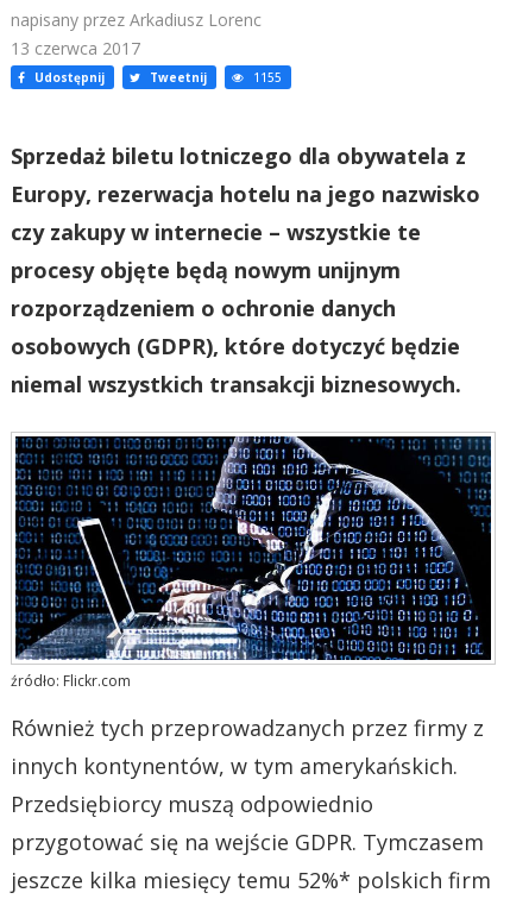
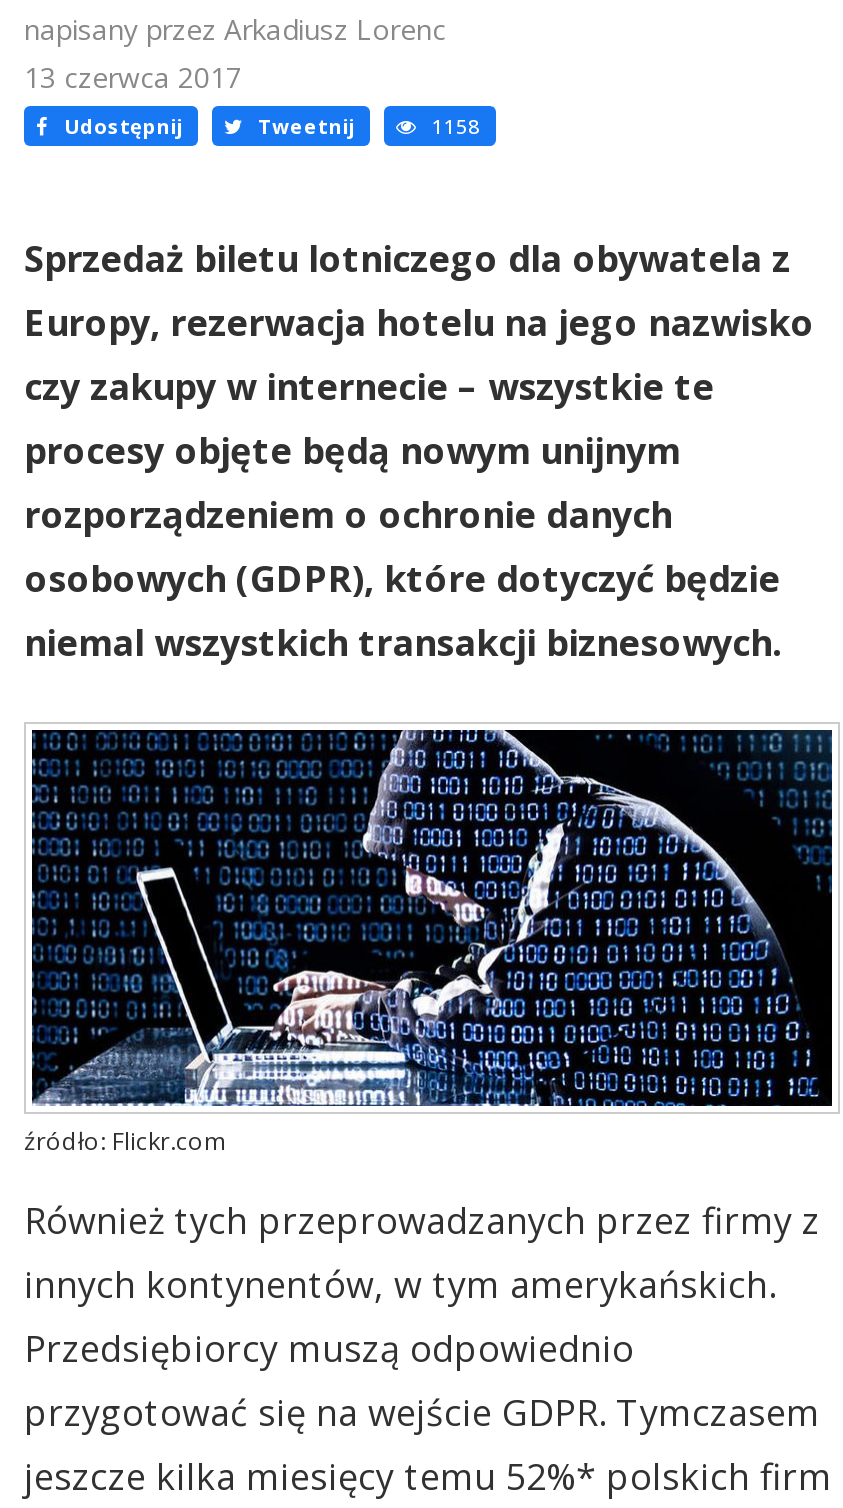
[250,69,282,86] 1155 -> [426,112,480,140] 1158

